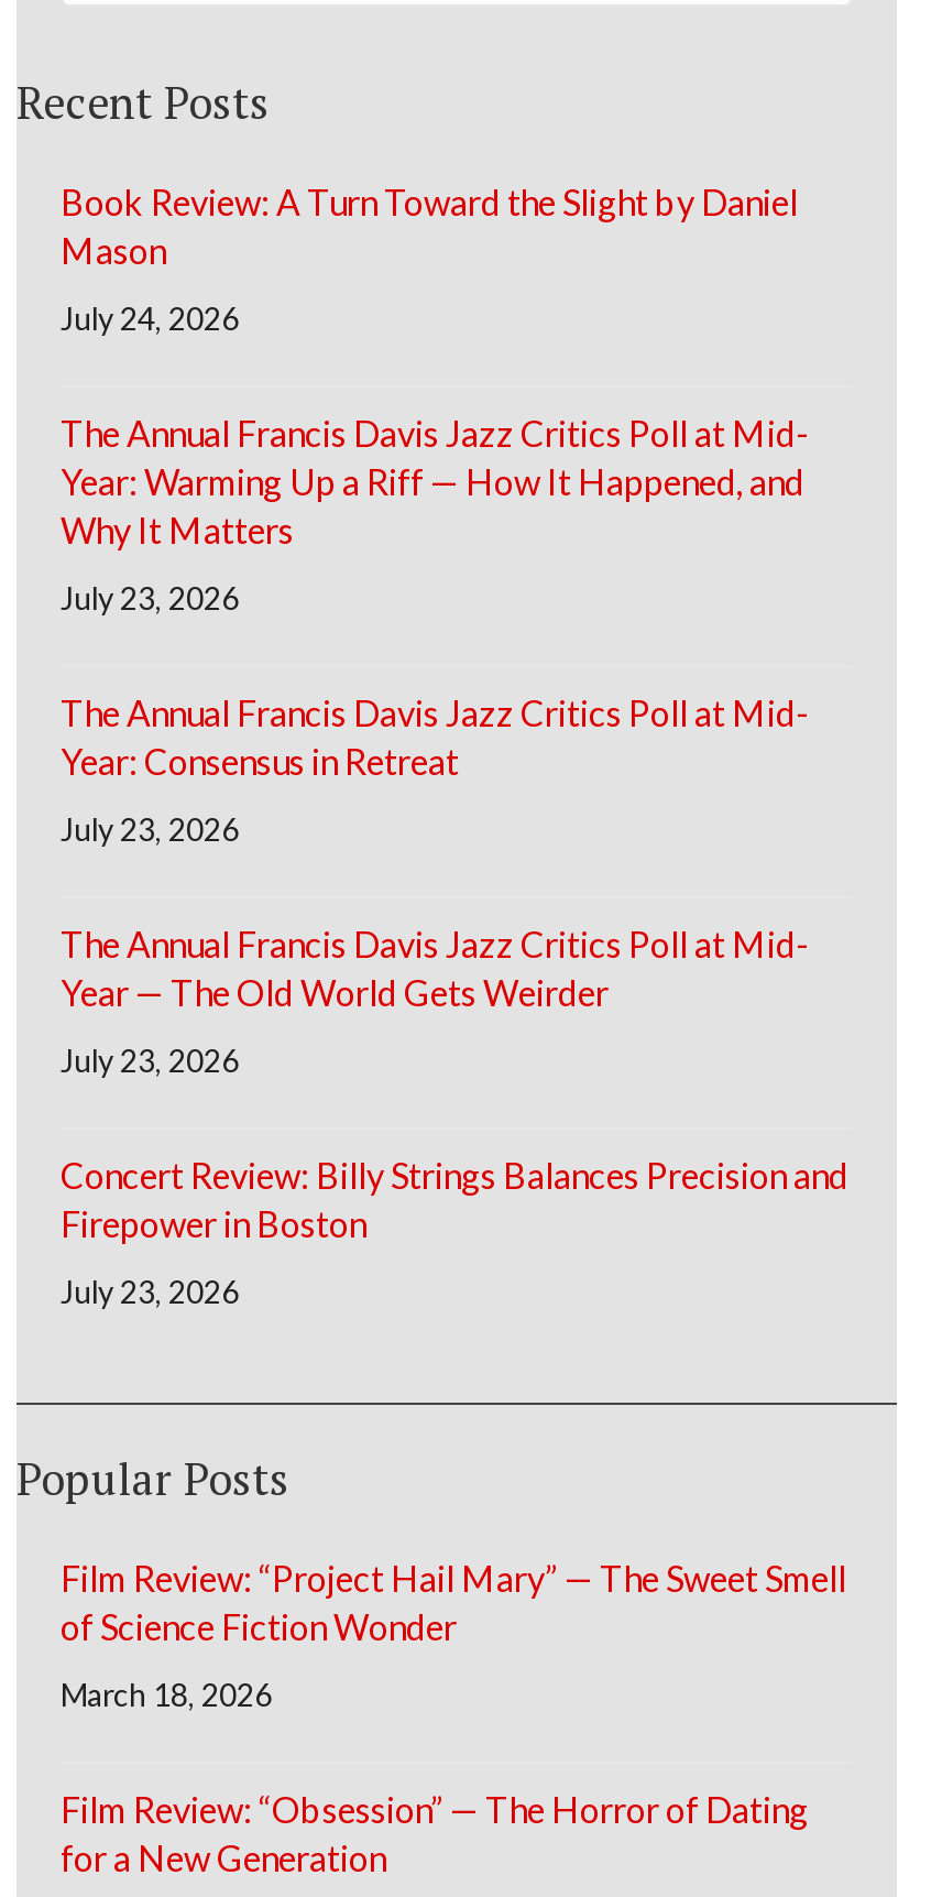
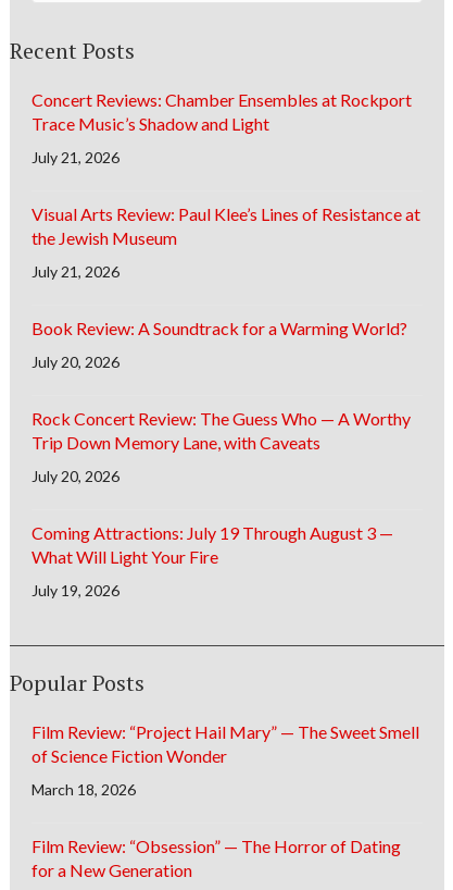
[61,180,798,270] Book Review: A Turn Toward the Slight by Daniel | Mason -> [32,89,412,133] Concert Reviews: Chamber Ensembles at Rockport | Trace Music’s Shadow and Light
[61,299,239,336] July 24, 2026 -> [32,148,119,166] July 21, 2026
[61,411,809,550] The Annual Francis Davis Jazz Critics Poll at Mid- | Year: Warming Up a Riff — How It Happened, and | Why It Matters -> [32,203,420,248] Visual Arts Review: Paul Klee’s Lines of Resistance at | the Jewish Museum
[61,578,239,616] July 23, 2026 -> [32,262,119,280] July 21, 2026
[61,691,809,781] The Annual Francis Davis Jazz Critics Poll at Mid- | Year: Consensus in Retreat -> [32,317,407,338] Book Review: A Soundtrack for a Warming World?
[61,809,239,847] July 23, 2026 -> [32,352,119,371] July 20, 2026
[61,922,809,1012] The Annual Francis Davis Jazz Critics Poll at Mid- | Year — The Old World Gets Weirder -> [32,408,411,452] Rock Concert Review: The Guess Who — A Worthy | Trip Down Memory Lane, with Caveats
[61,1041,239,1078] July 23, 2026 -> [32,466,119,485] July 20, 2026
[61,1153,848,1243] Concert Review: Billy Strings Balances Precision and | Firepower in Boston -> [32,522,393,566] Coming Attractions: July 19 Through August 3 — | What Will Light Your Fire
[61,1272,239,1309] July 23, 2026 -> [32,581,119,599] July 19, 2026

